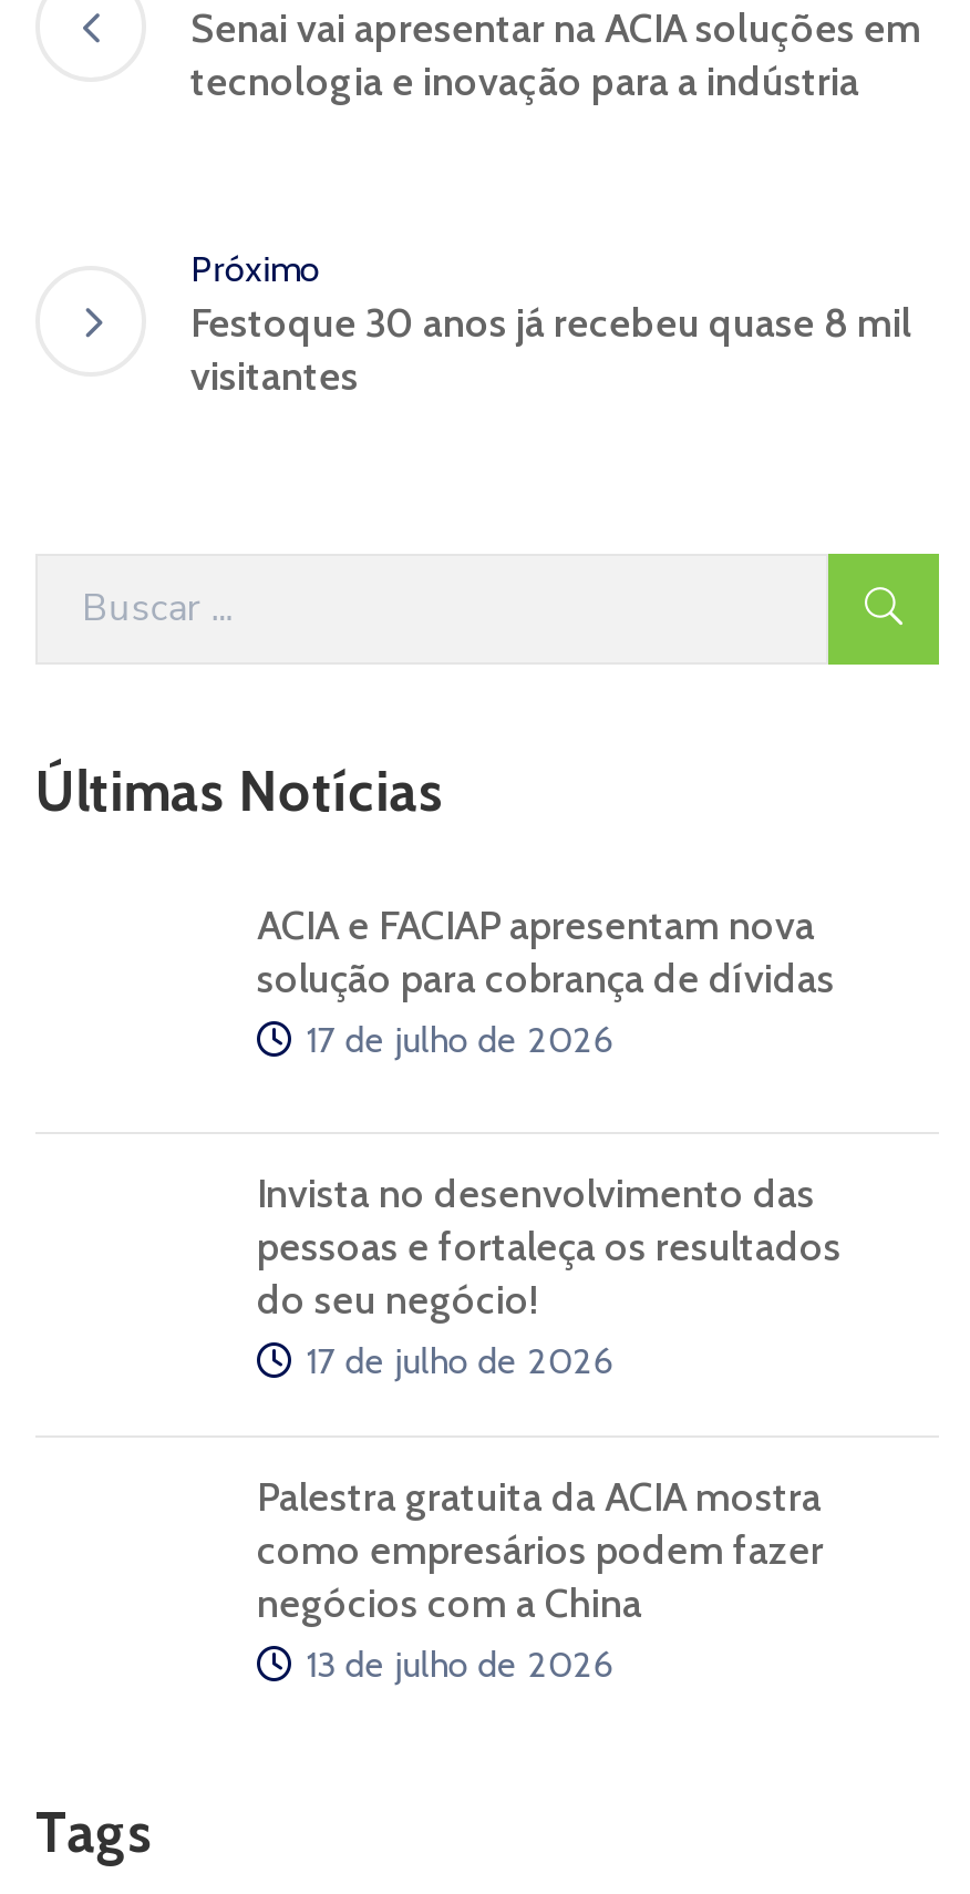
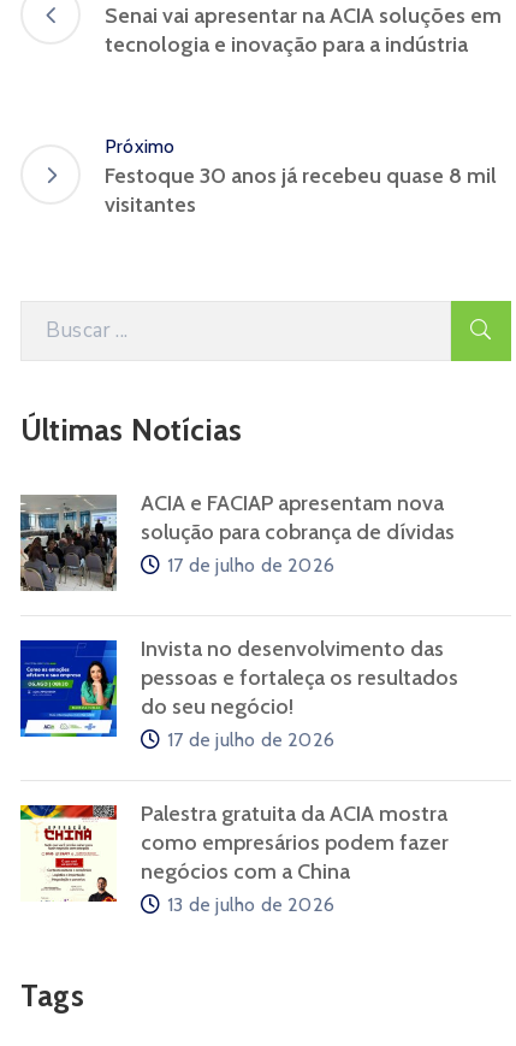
none -> [19,494,118,592] [image]
none -> [19,639,118,738] [image]
none -> [19,804,118,903] [image]

